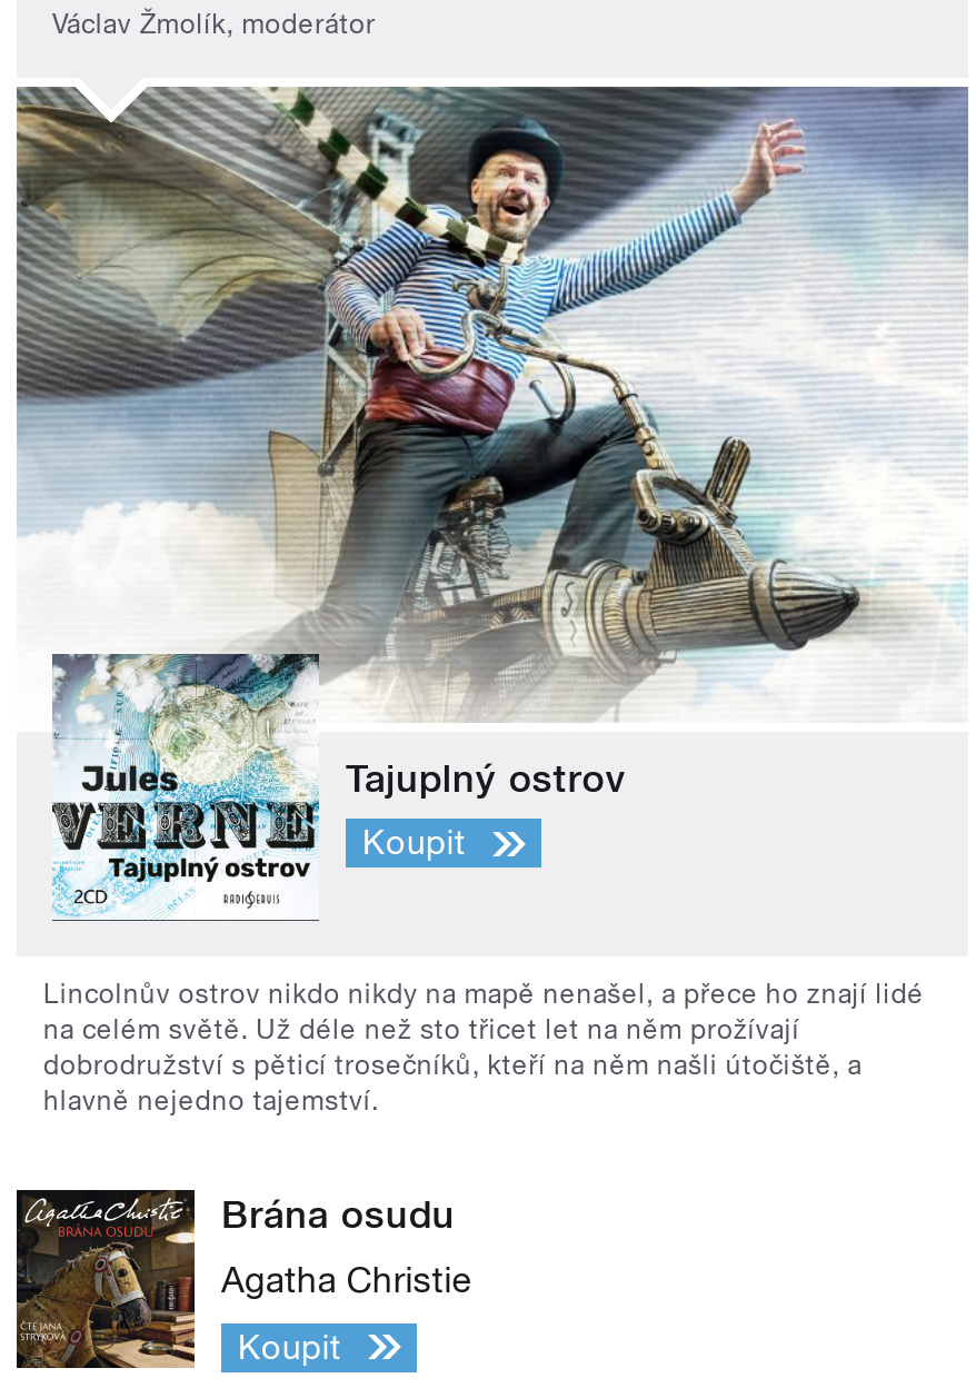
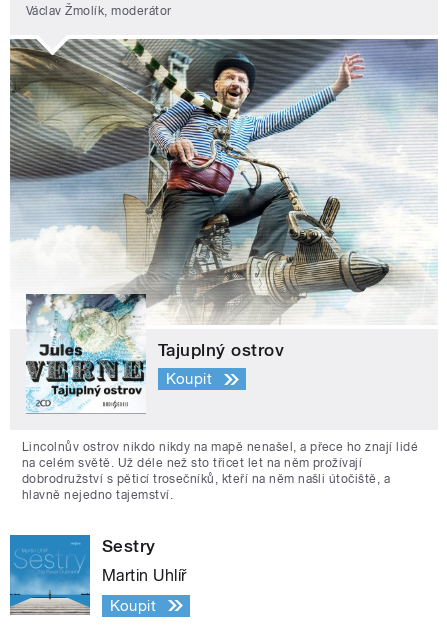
[14,1188,455,1368] [image] | Brána osudu -> [9,534,156,615] [image] | Sestry
[221,1258,473,1301] Agatha Christie -> [102,566,187,585] Martin Uhlíř

